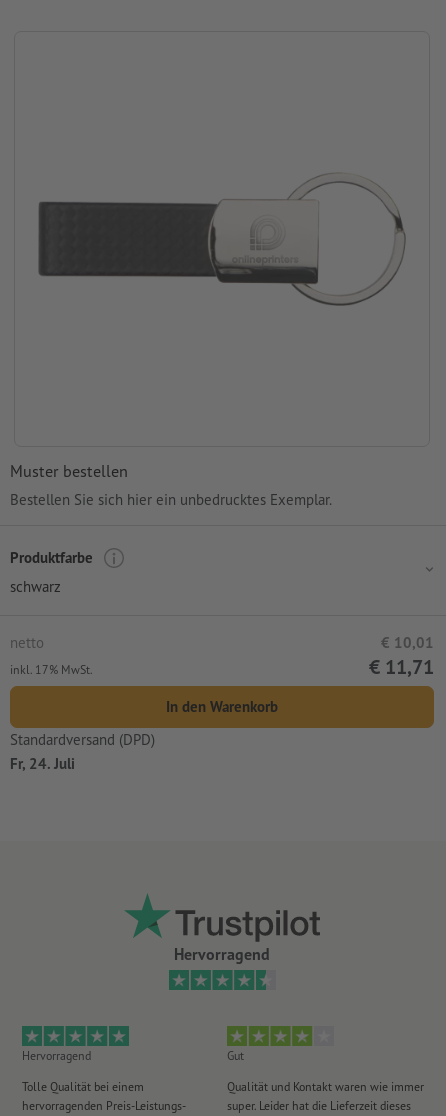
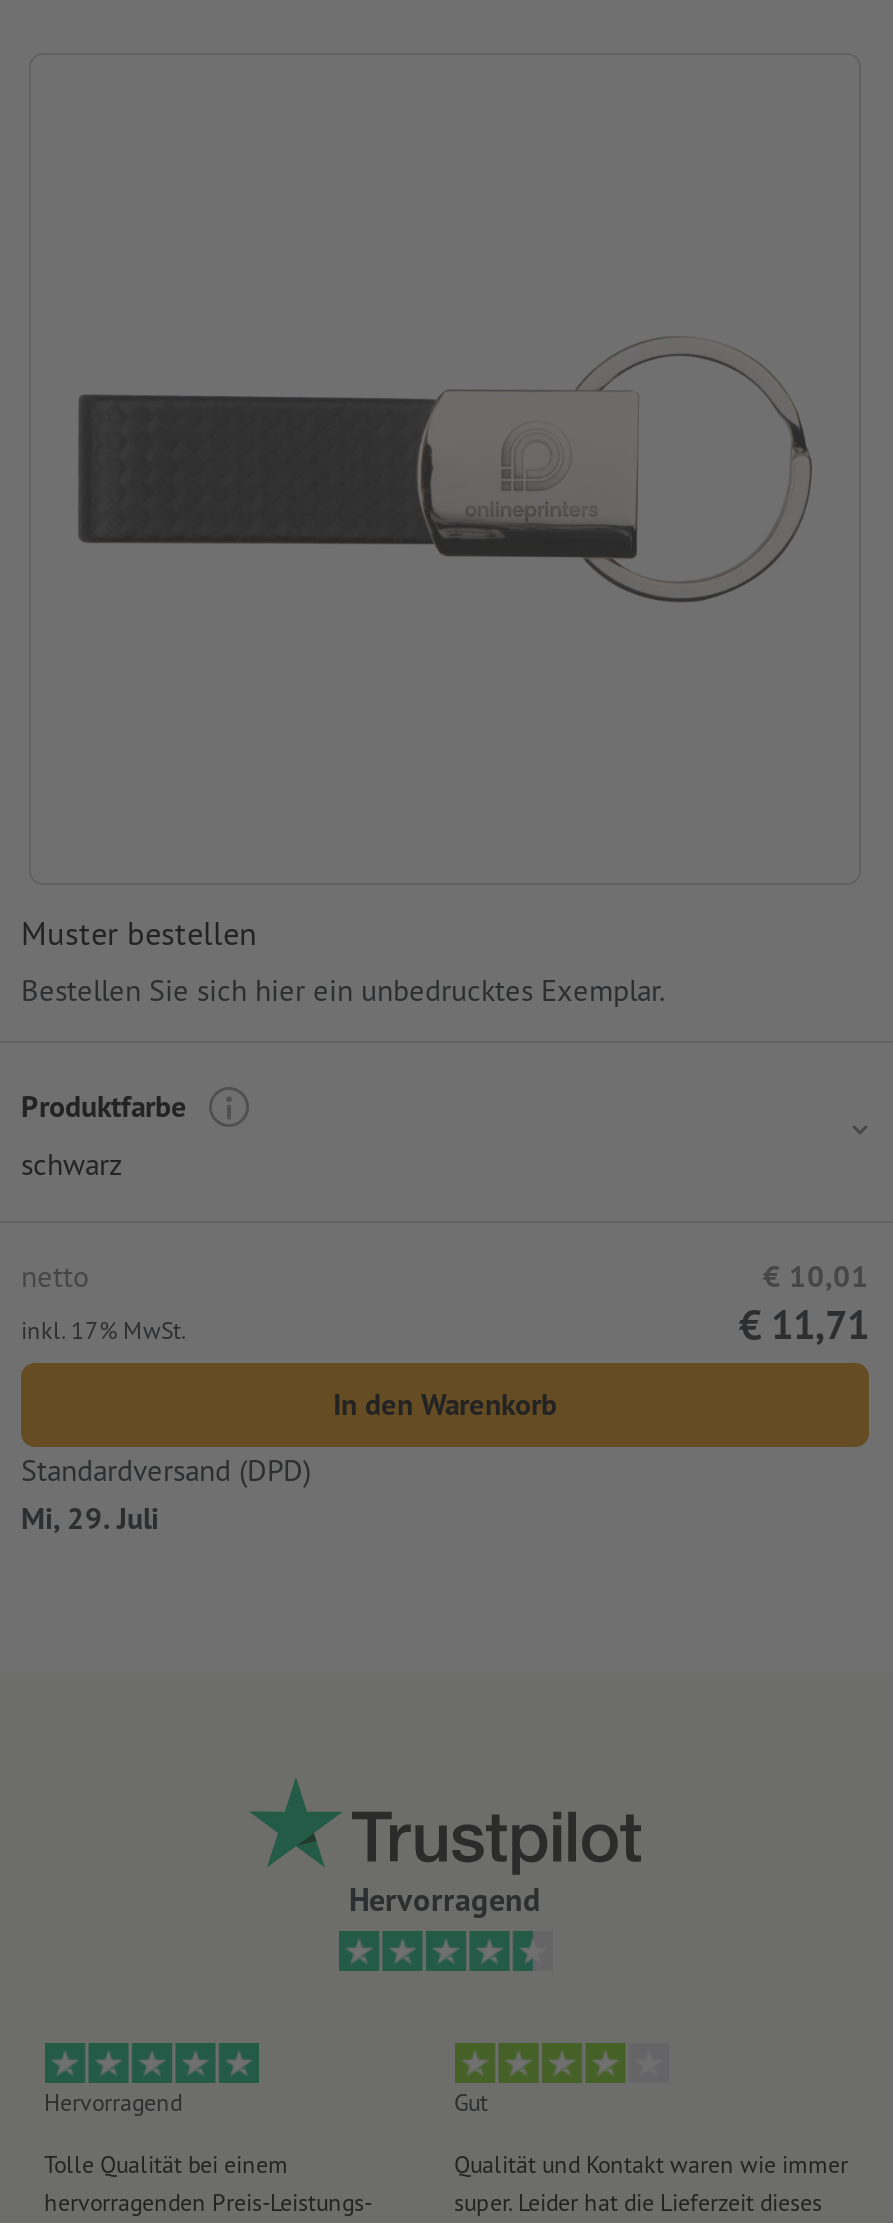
[10,754,75,773] Fr, 24. Juli -> [21,1499,159,1537] Mi, 29. Juli

